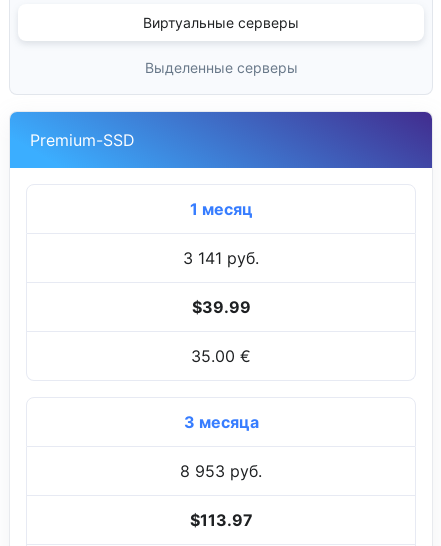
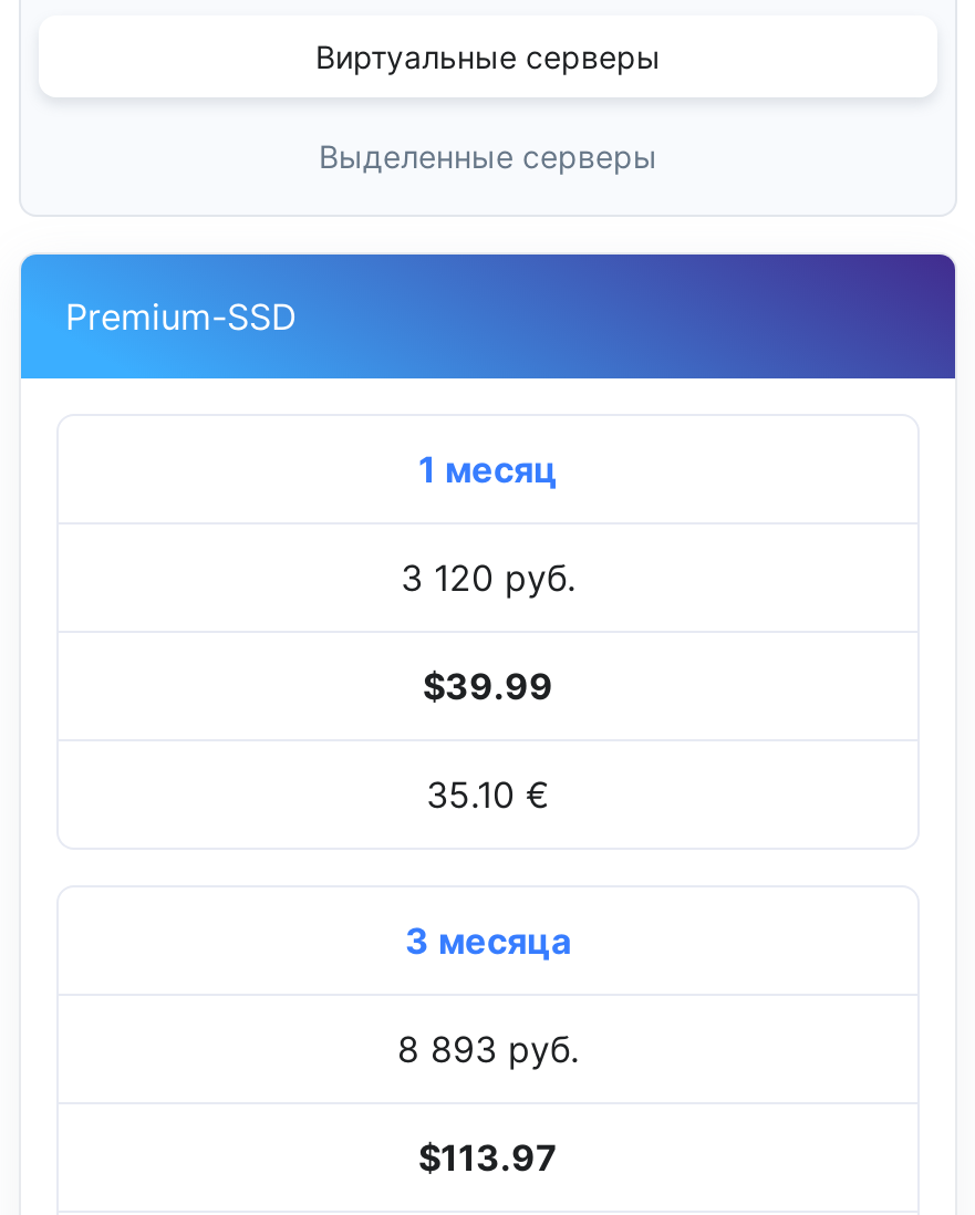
[183,248,259,268] 3 141 руб. -> [401,555,575,600] 3 120 руб.
[191,346,251,366] 35.00 € -> [426,772,550,817] 35.10 €
[180,461,262,481] 8 953 руб. -> [397,1027,579,1071] 8 893 руб.

